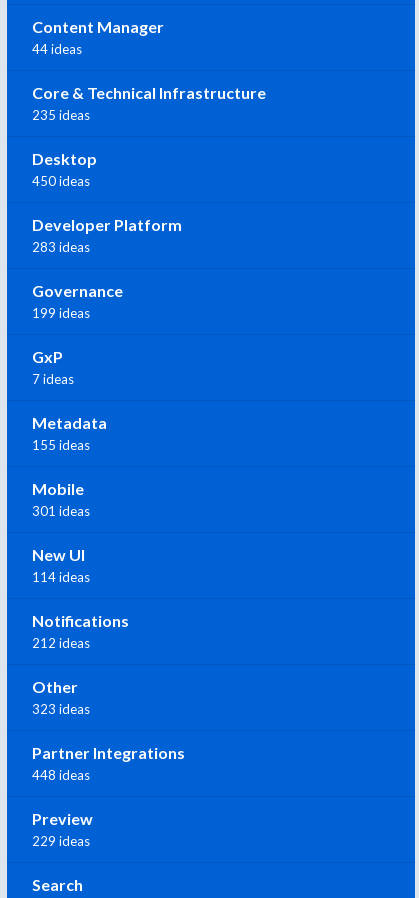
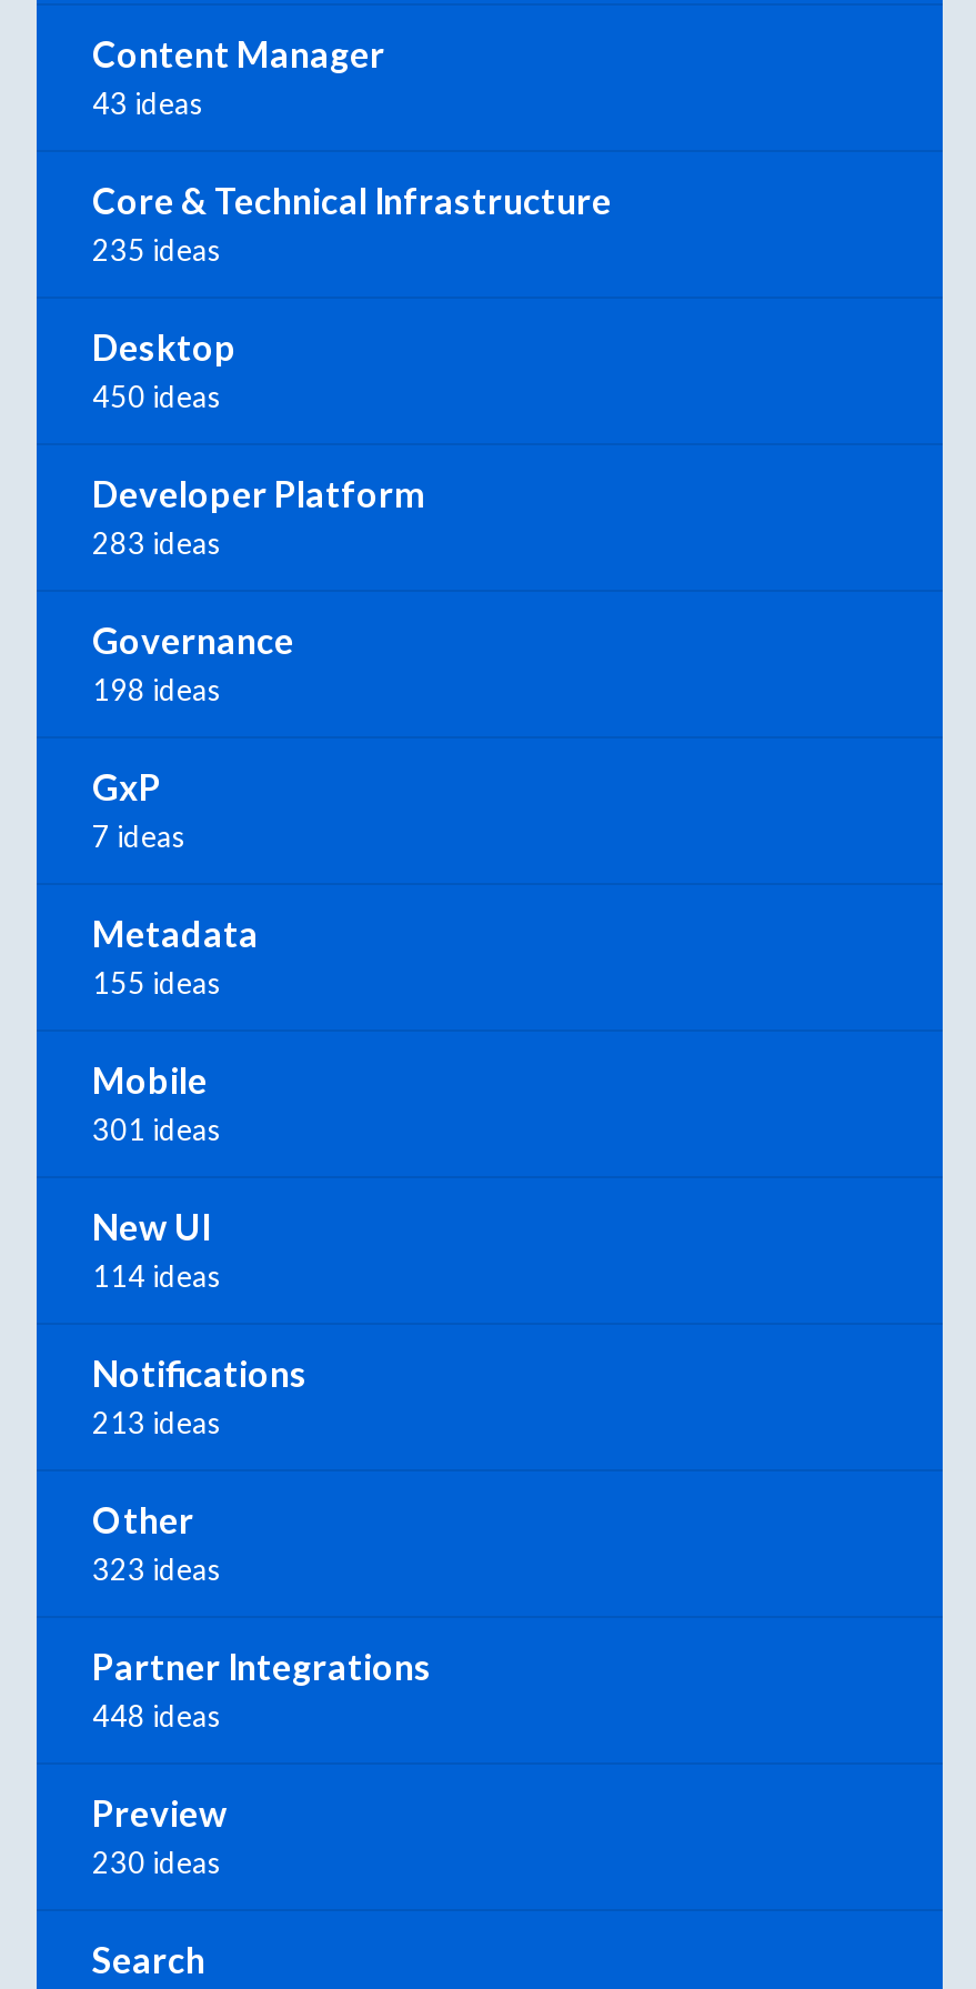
[32,41,82,57] 44 ideas -> [92,86,203,121] 43 ideas
[32,305,90,321] 199 ideas -> [92,672,221,708] 198 ideas
[32,635,90,651] 212 ideas -> [92,1405,221,1441] 213 ideas
[32,833,90,849] 229 ideas -> [92,1845,221,1881] 230 ideas

